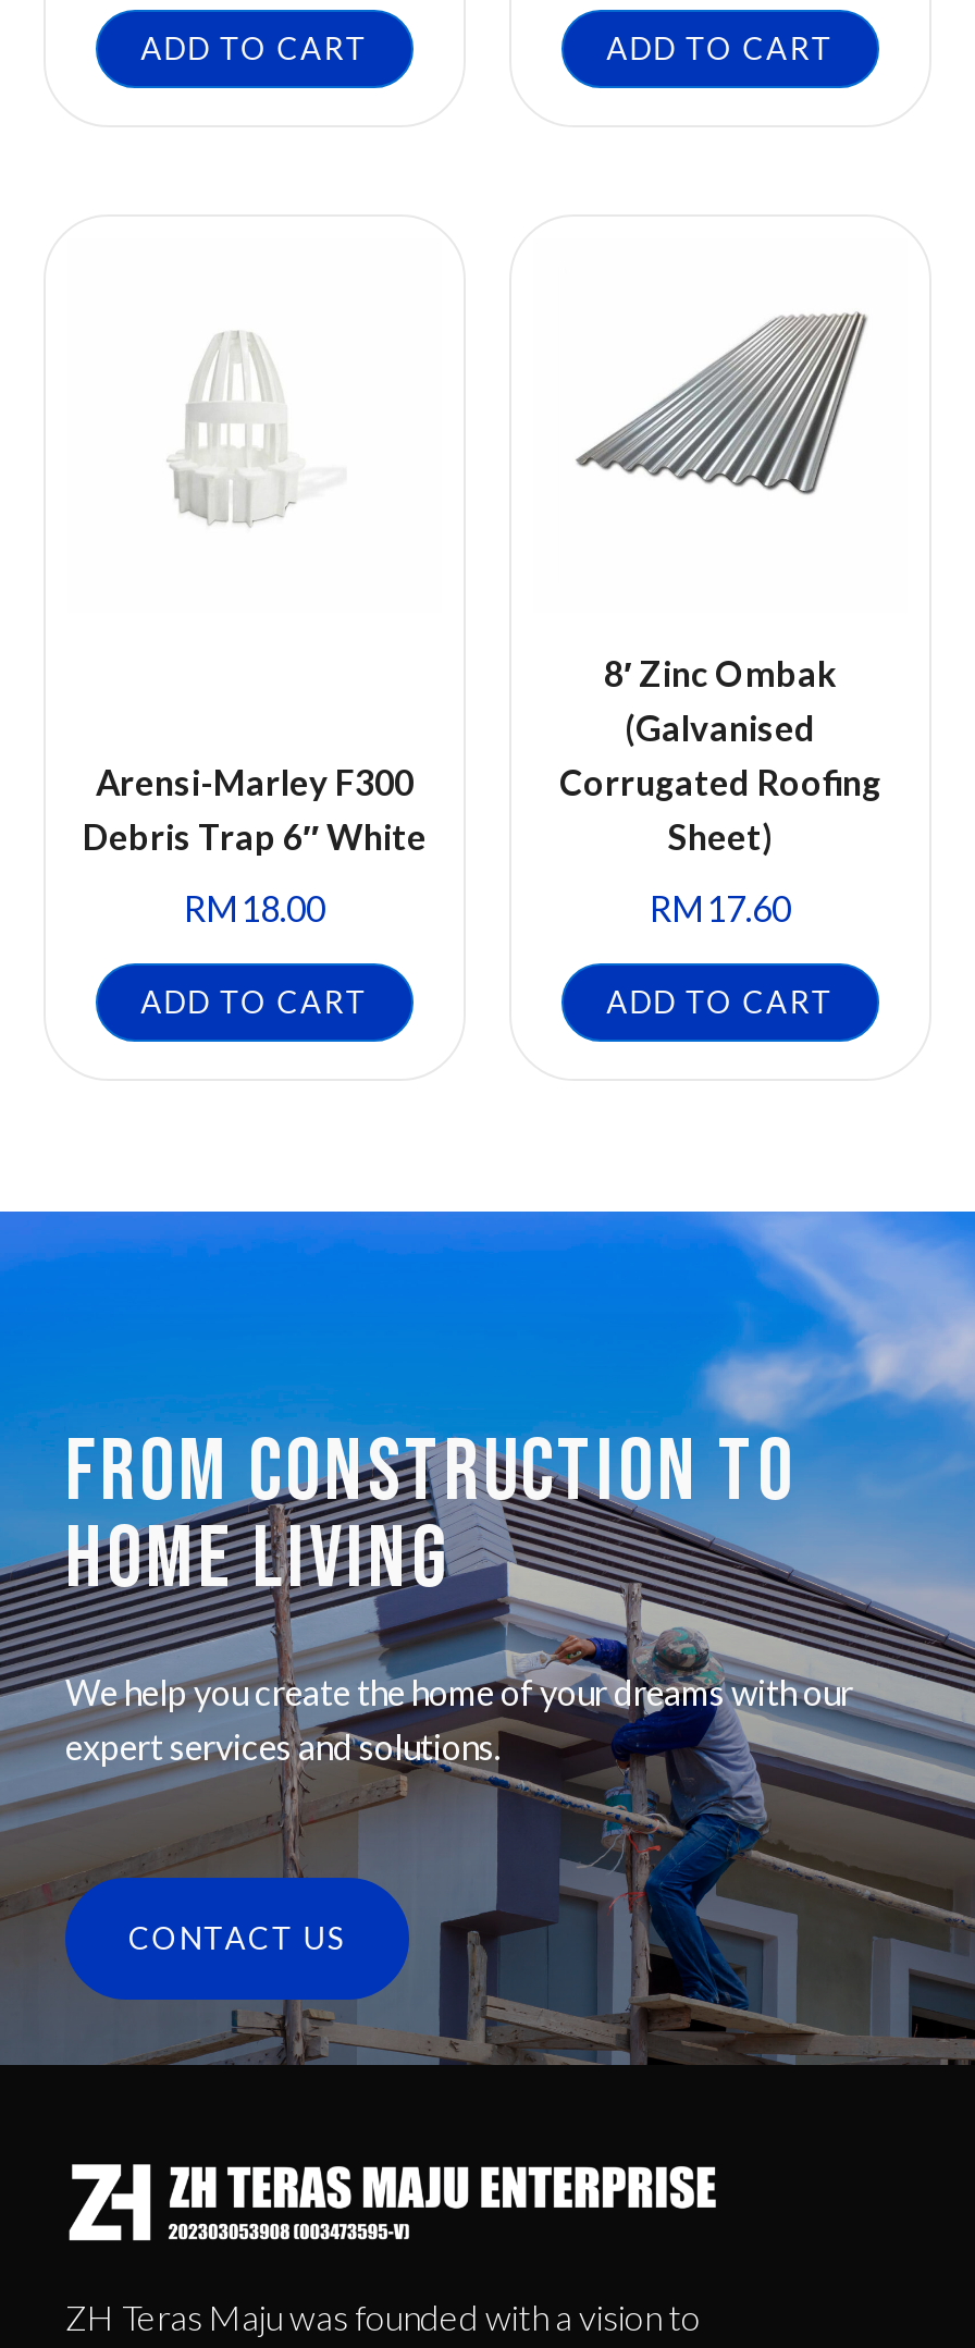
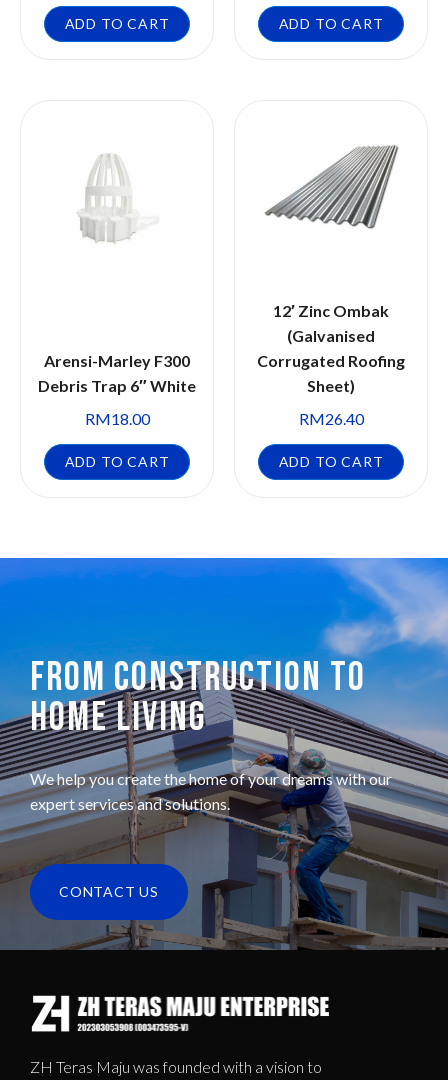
[604,652,837,694] 8′ Zinc Ombak -> [273,301,389,320] 12′ Zinc Ombak
[650,888,791,929] RM 17.60 -> [298,409,363,428] RM 26.40

